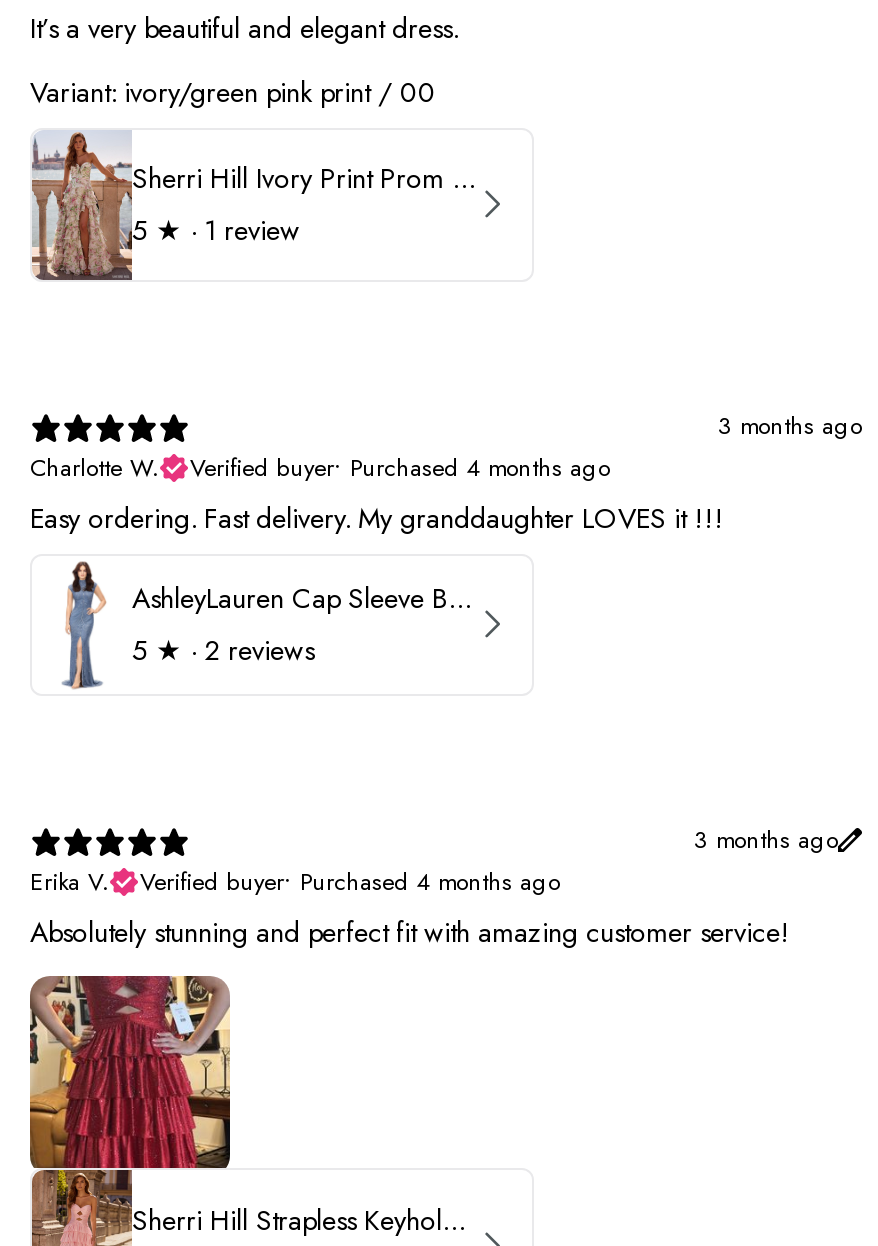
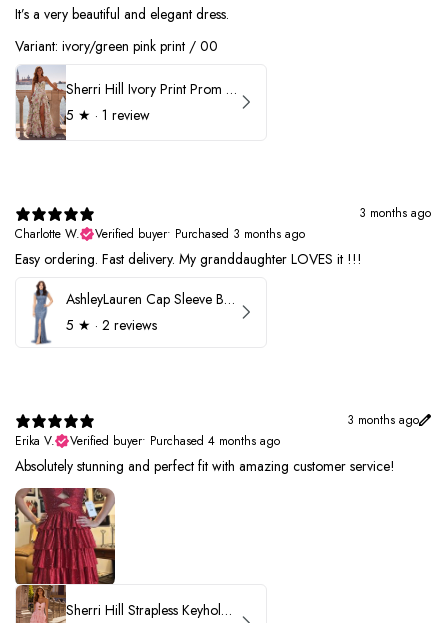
[190,449,610,485] Verified buyer • Purchased 4 months ago -> [95,225,305,243] Verified buyer • Purchased 3 months ago

